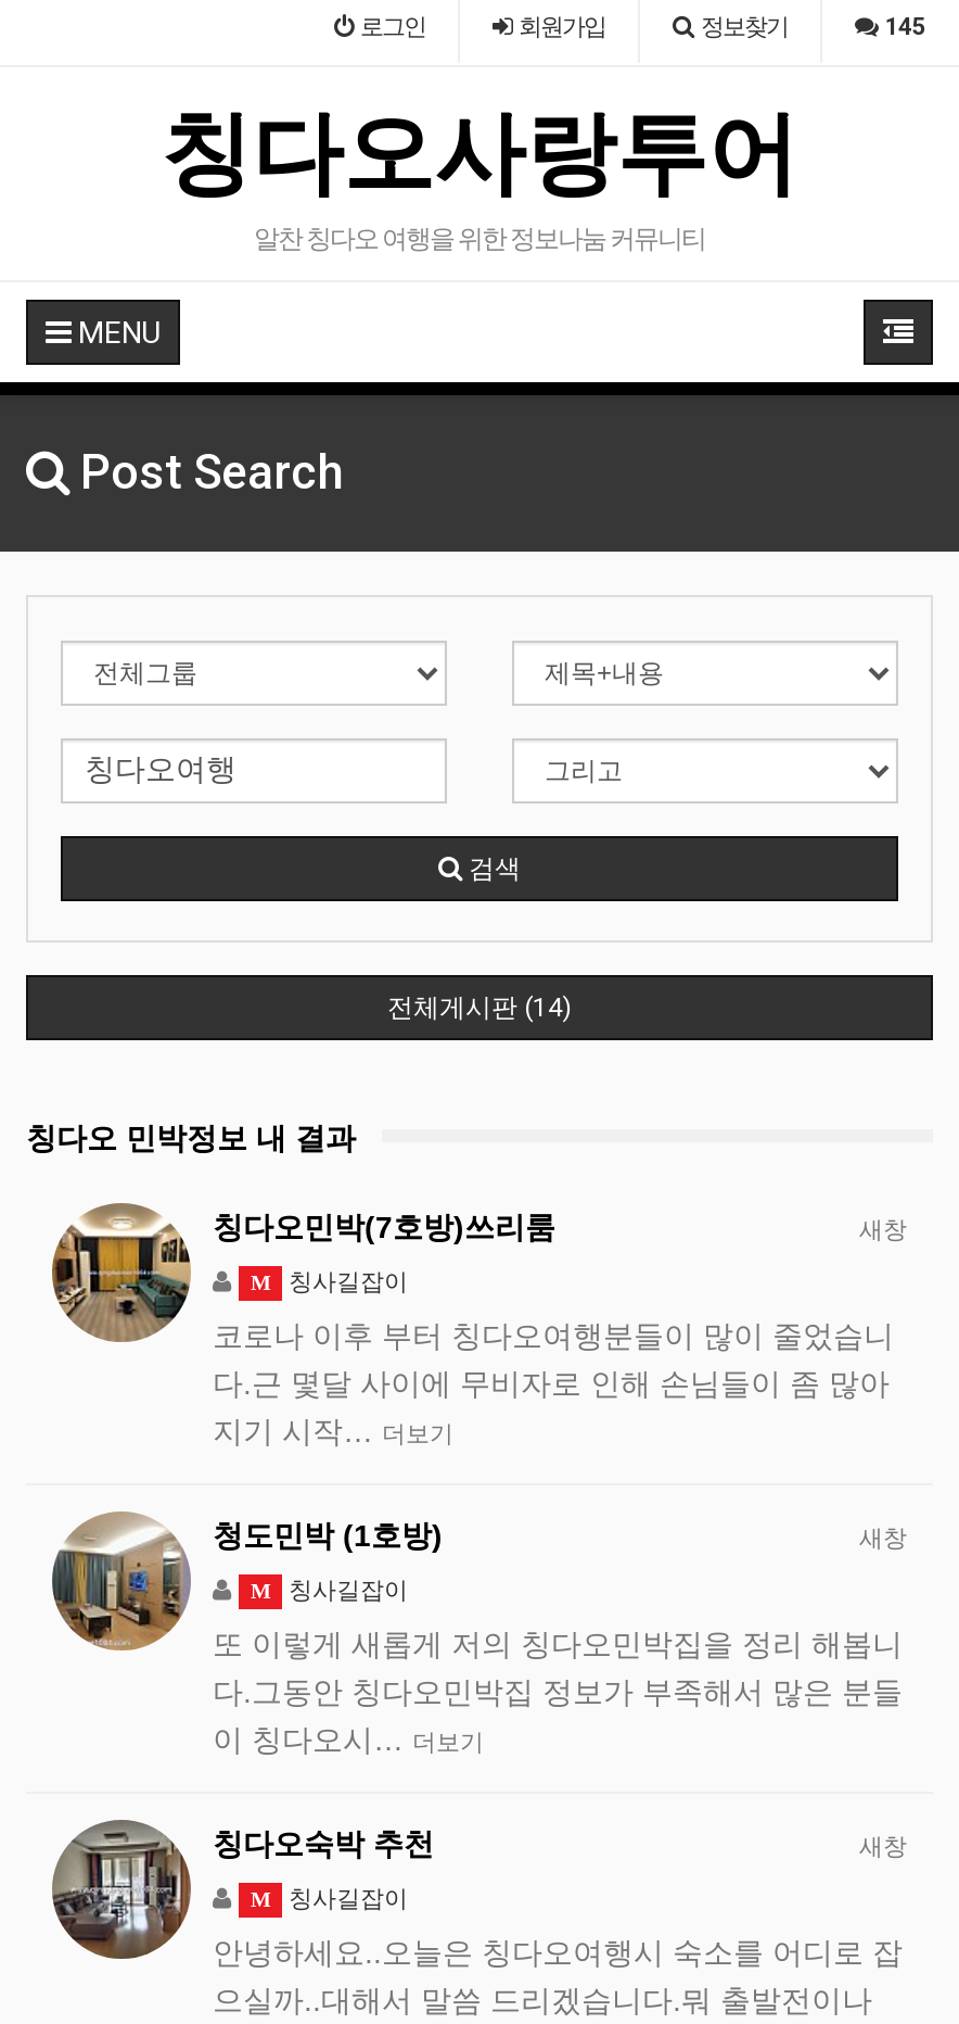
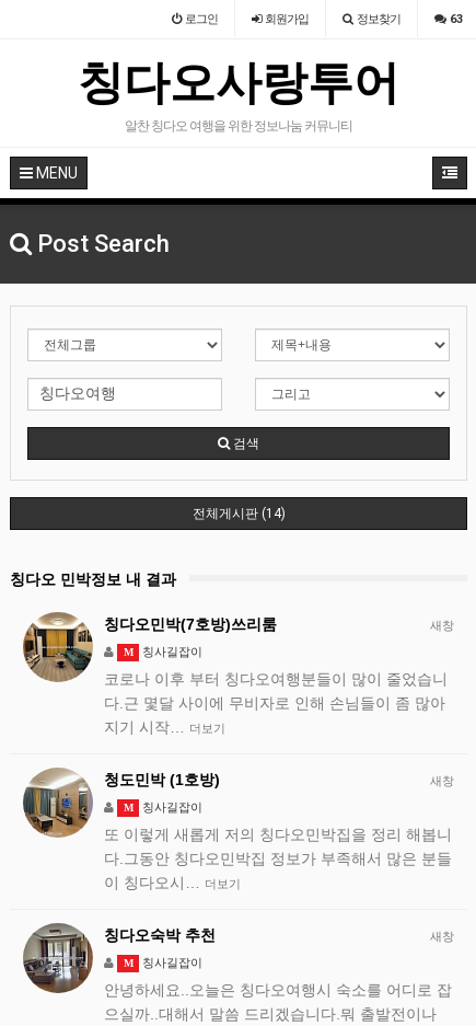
[885,13,924,41] 145 -> [450,12,463,26] 63

